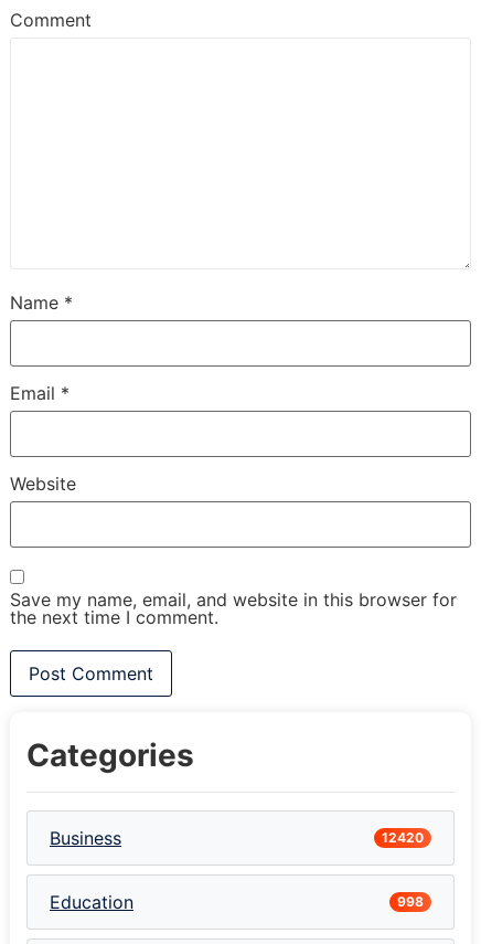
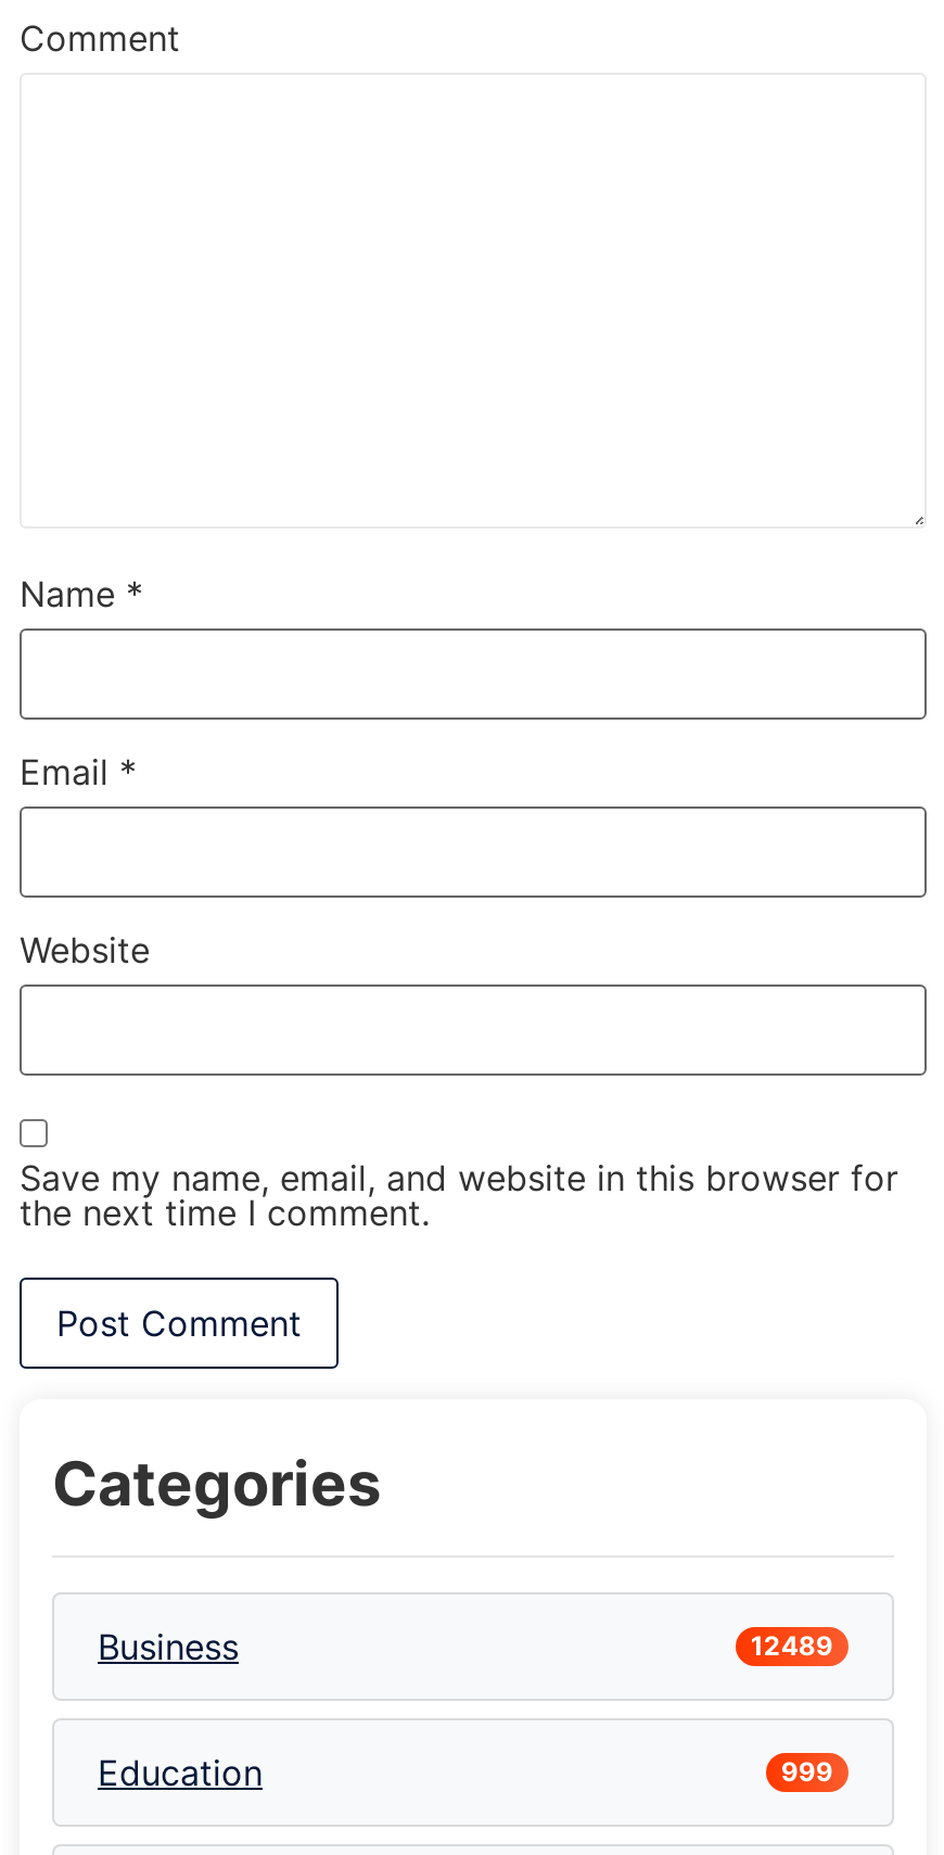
[381,830,423,846] 12420 -> [750,1630,833,1663] 12489
[397,894,423,910] 998 -> [781,1756,833,1789] 999

